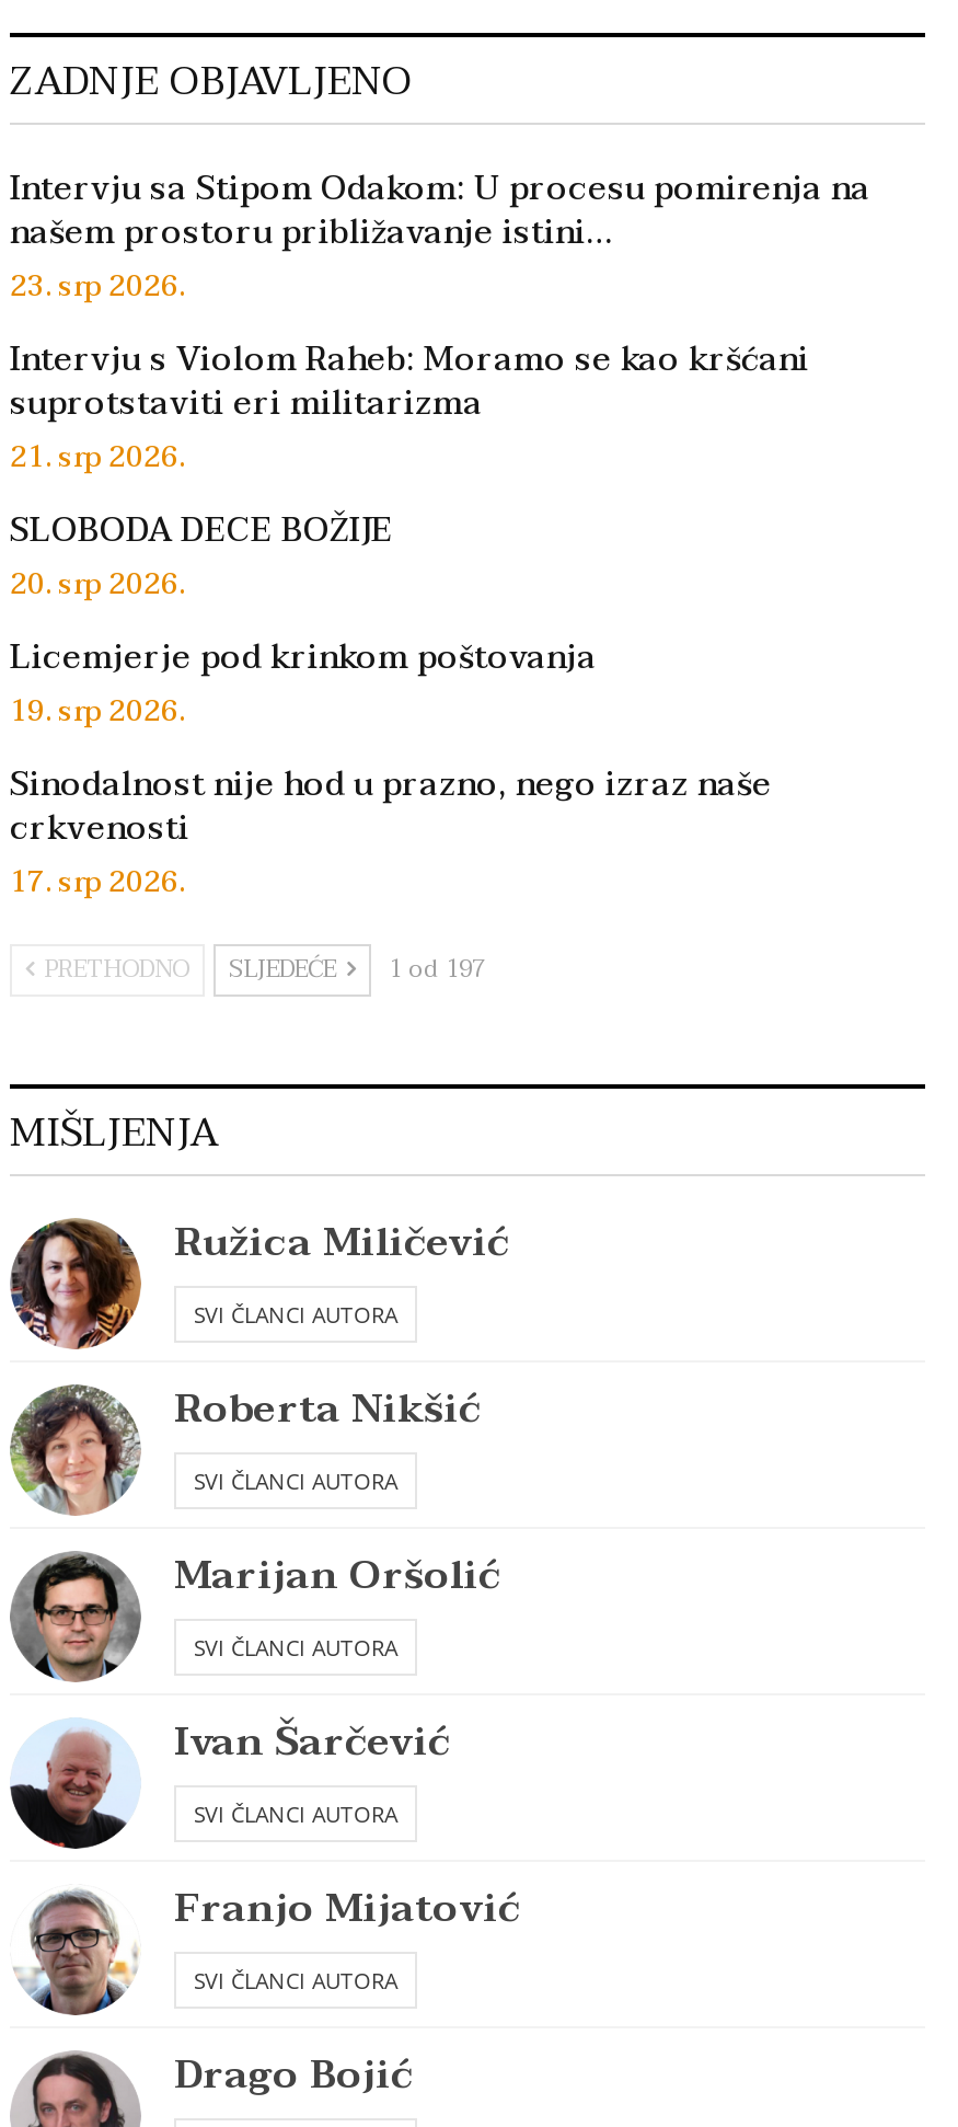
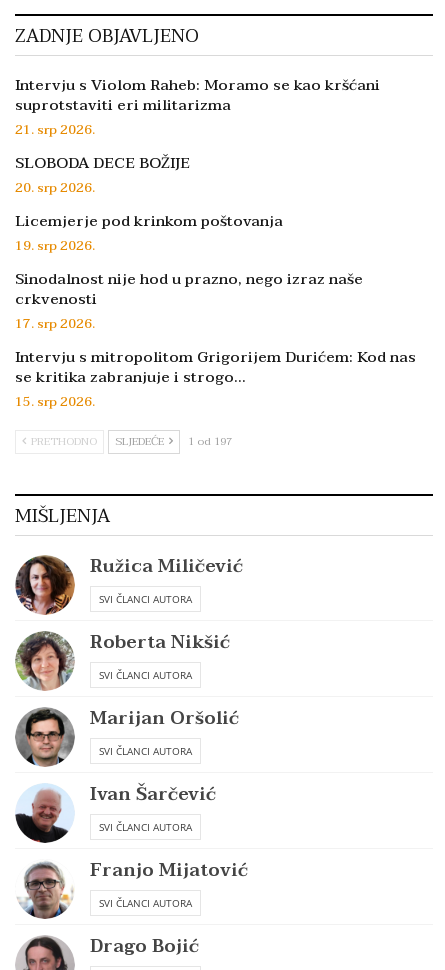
[10,160,870,311] Intervju sa Stipom Odakom: U procesu pomirenja na | našem prostoru približavanje istini… | 23. srp 2026. -> none
moved [10,331,809,907] -> [15,72,380,335]: Intervju s Violom Raheb: Moramo se kao kršćani | suprotstaviti eri militarizma | 21. srp 2026. | ... | crkvenosti | 17. srp 2026.
none -> [15,344,416,413] Intervju s mitropolitom Grigorijem Durićem: Kod nas | se kritika zabranjuje i strogo… | 15. srp 2026.

